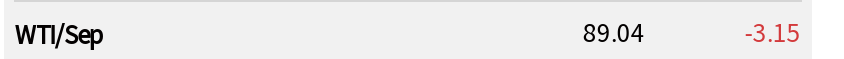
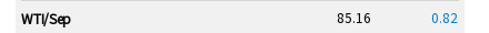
[583,14,645,48] 89.04 -> [337,8,372,27] 85.16
[745,14,801,48] -3.15 -> [432,8,458,27] 0.82

